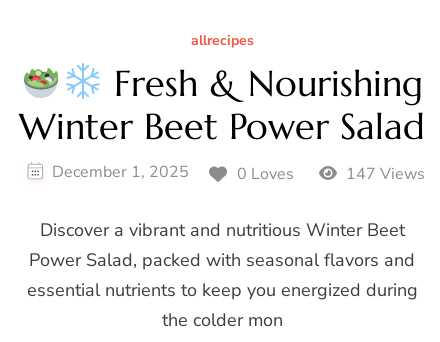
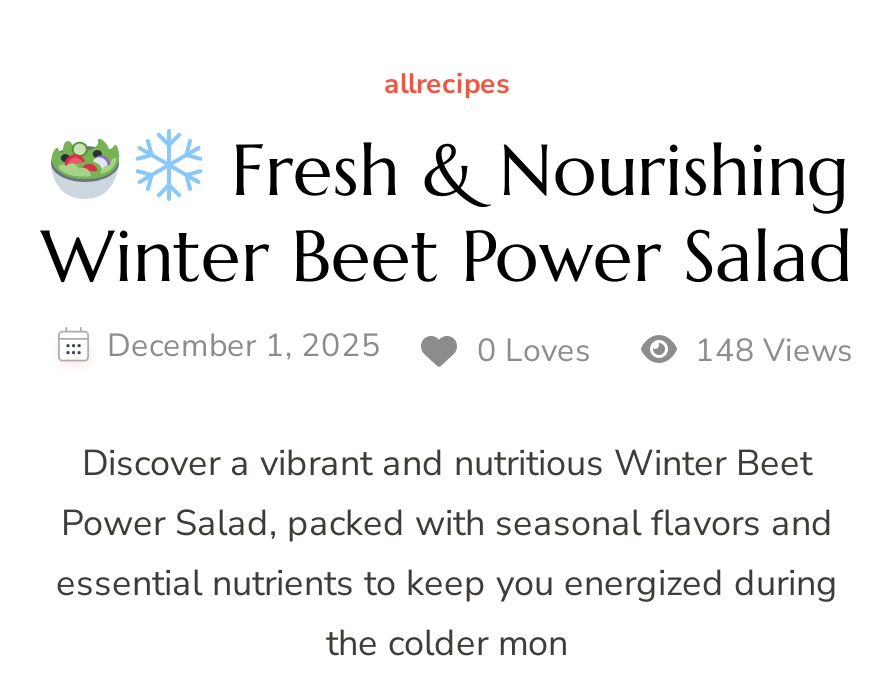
[342,163,425,185] 147 Views -> [687,329,853,373] 148 Views

